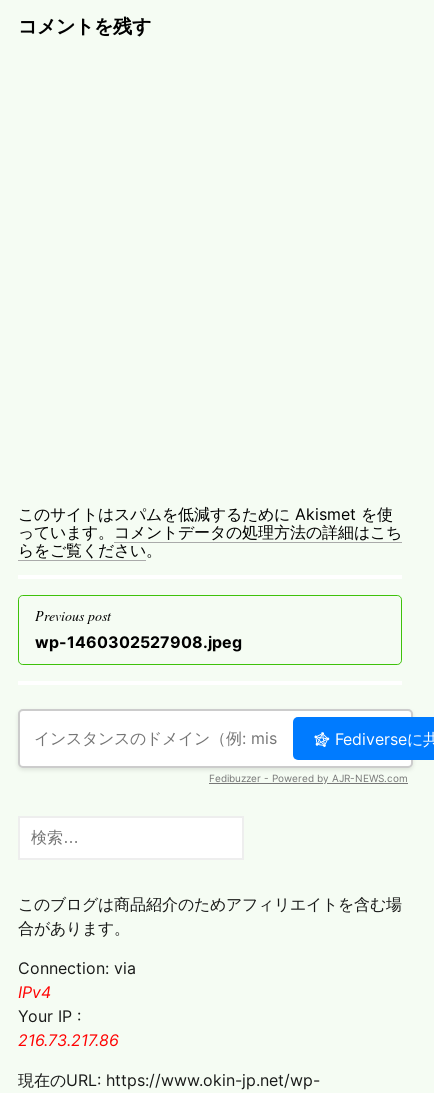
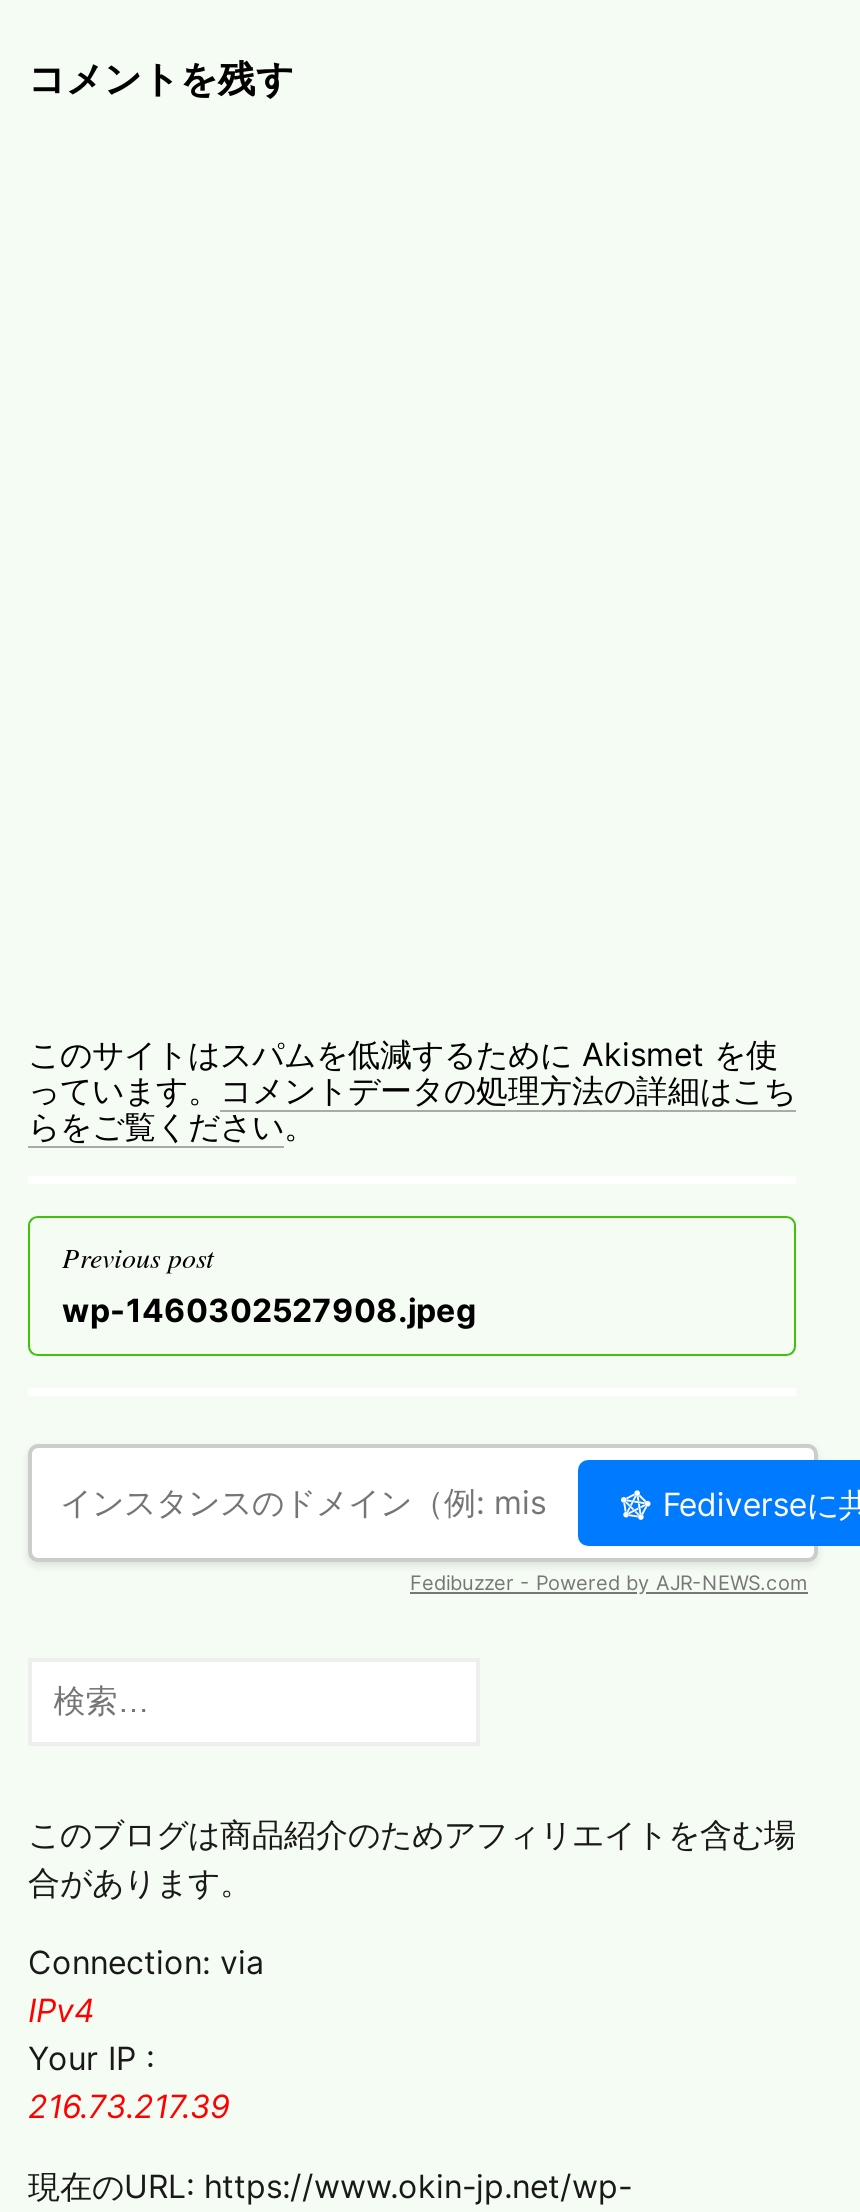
[18,1029,119,1049] 216.73.217.86 -> [28,2085,230,2125] 216.73.217.39

